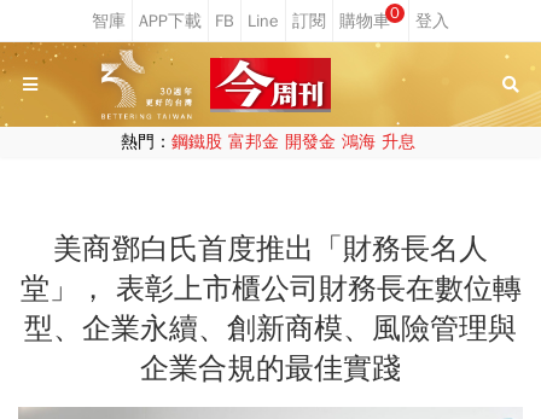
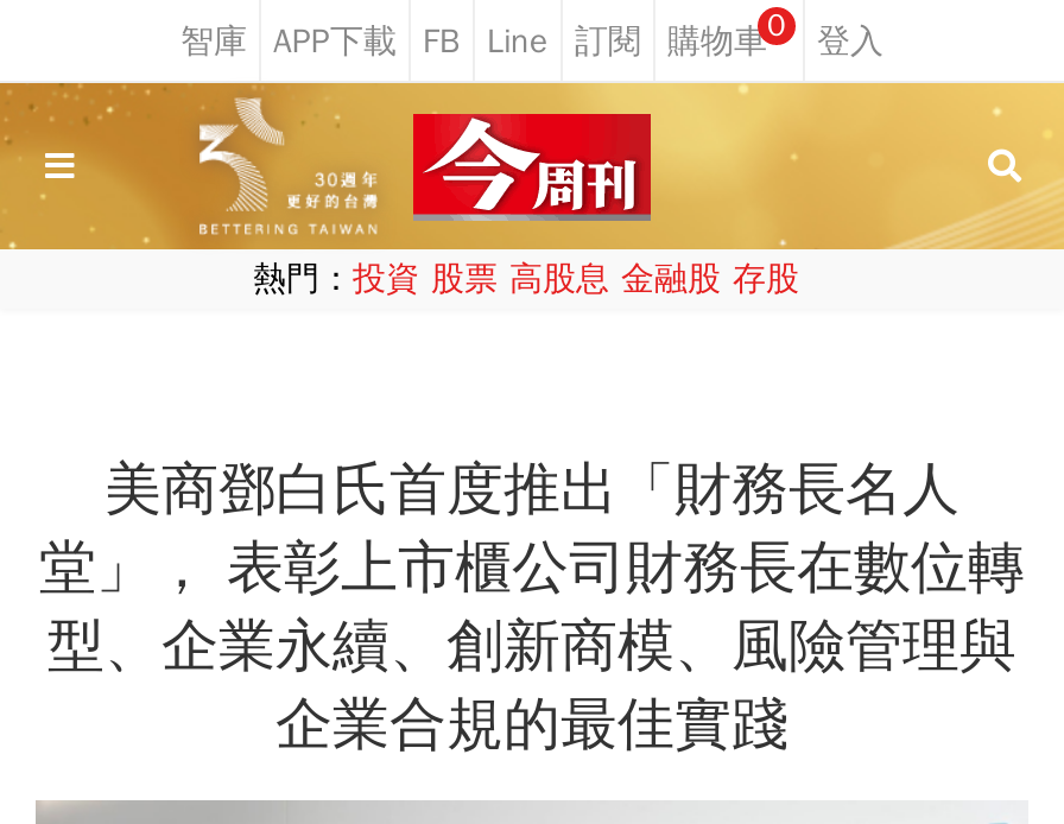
[120,132,415,152] 熱門：鋼鐵股 富邦金 開發金 鴻海 升息 -> [253,259,799,299] 熱門：投資 股票 高股息 金融股 存股

